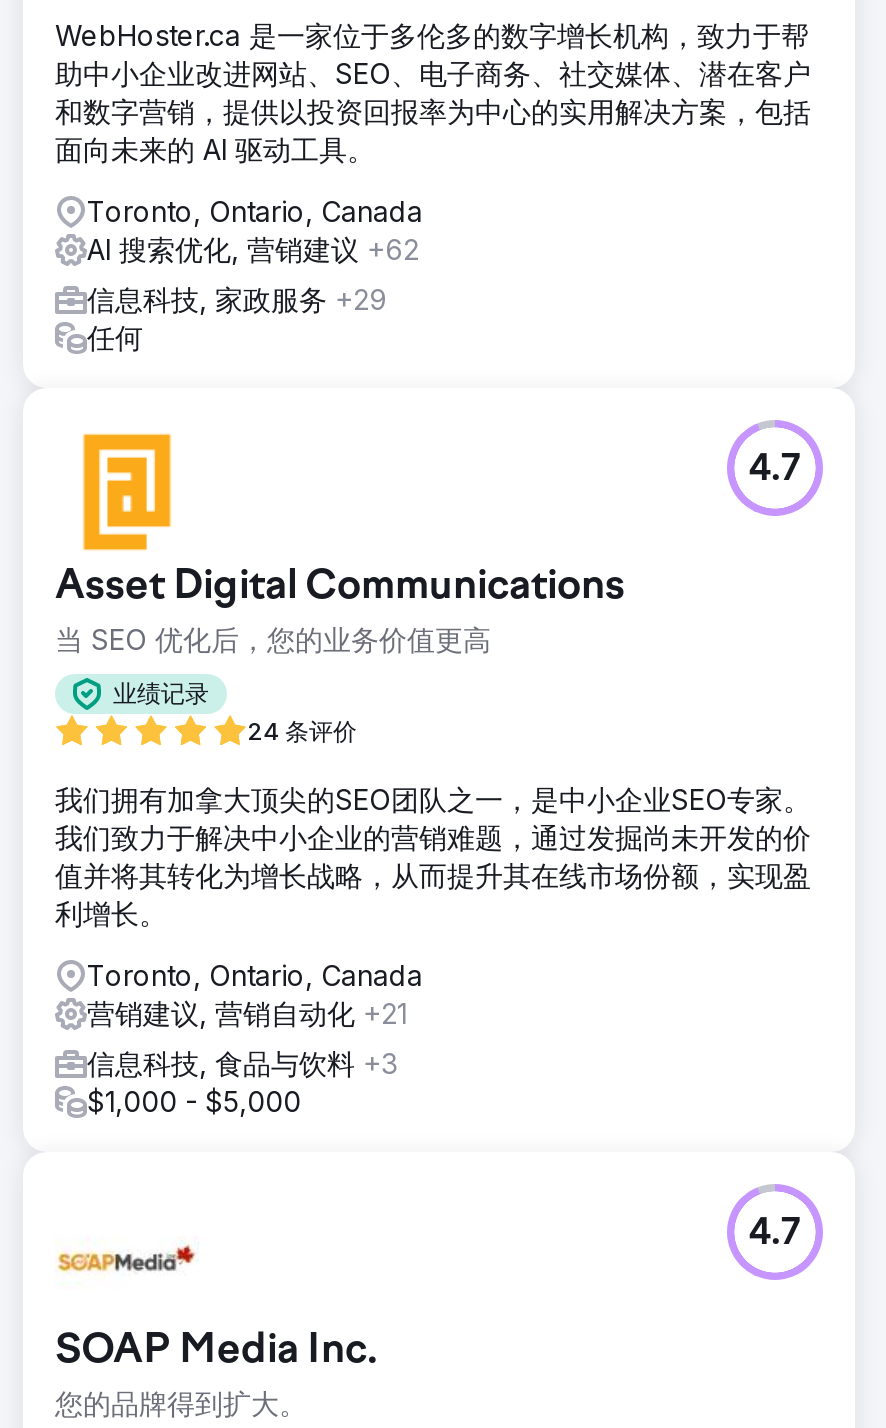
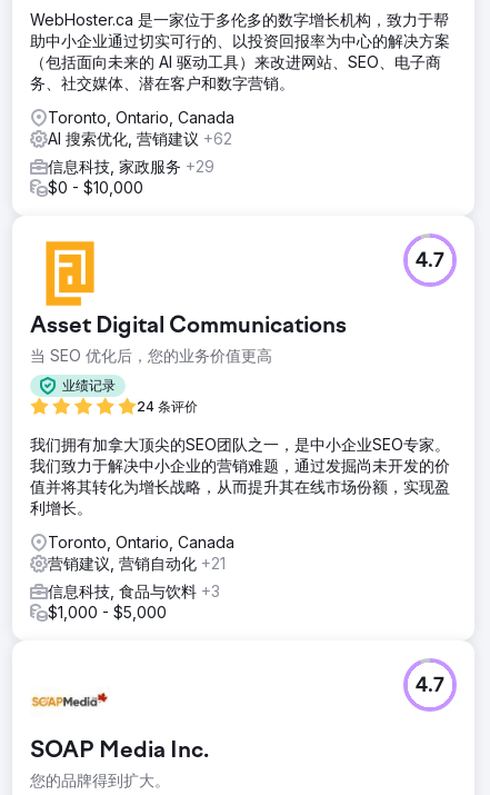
[55,55,811,165] 助中小企业改进网站、SEO、电子商务、社交媒体、潜在客户 | 和数字营销，提供以投资回报率为中心的实用解决方案，包括 | 面向未来的 AI 驱动工具。 -> [30,31,450,92] 助中小企业通过切实可行的、以投资回报率为中心的解决方案 | （包括面向未来的 AI 驱动工具）来改进网站、SEO、电子商 | 务、社交媒体、潜在客户和数字营销。
[87,319,143,353] 任何 -> [48,177,143,196] $0 - $10,000

